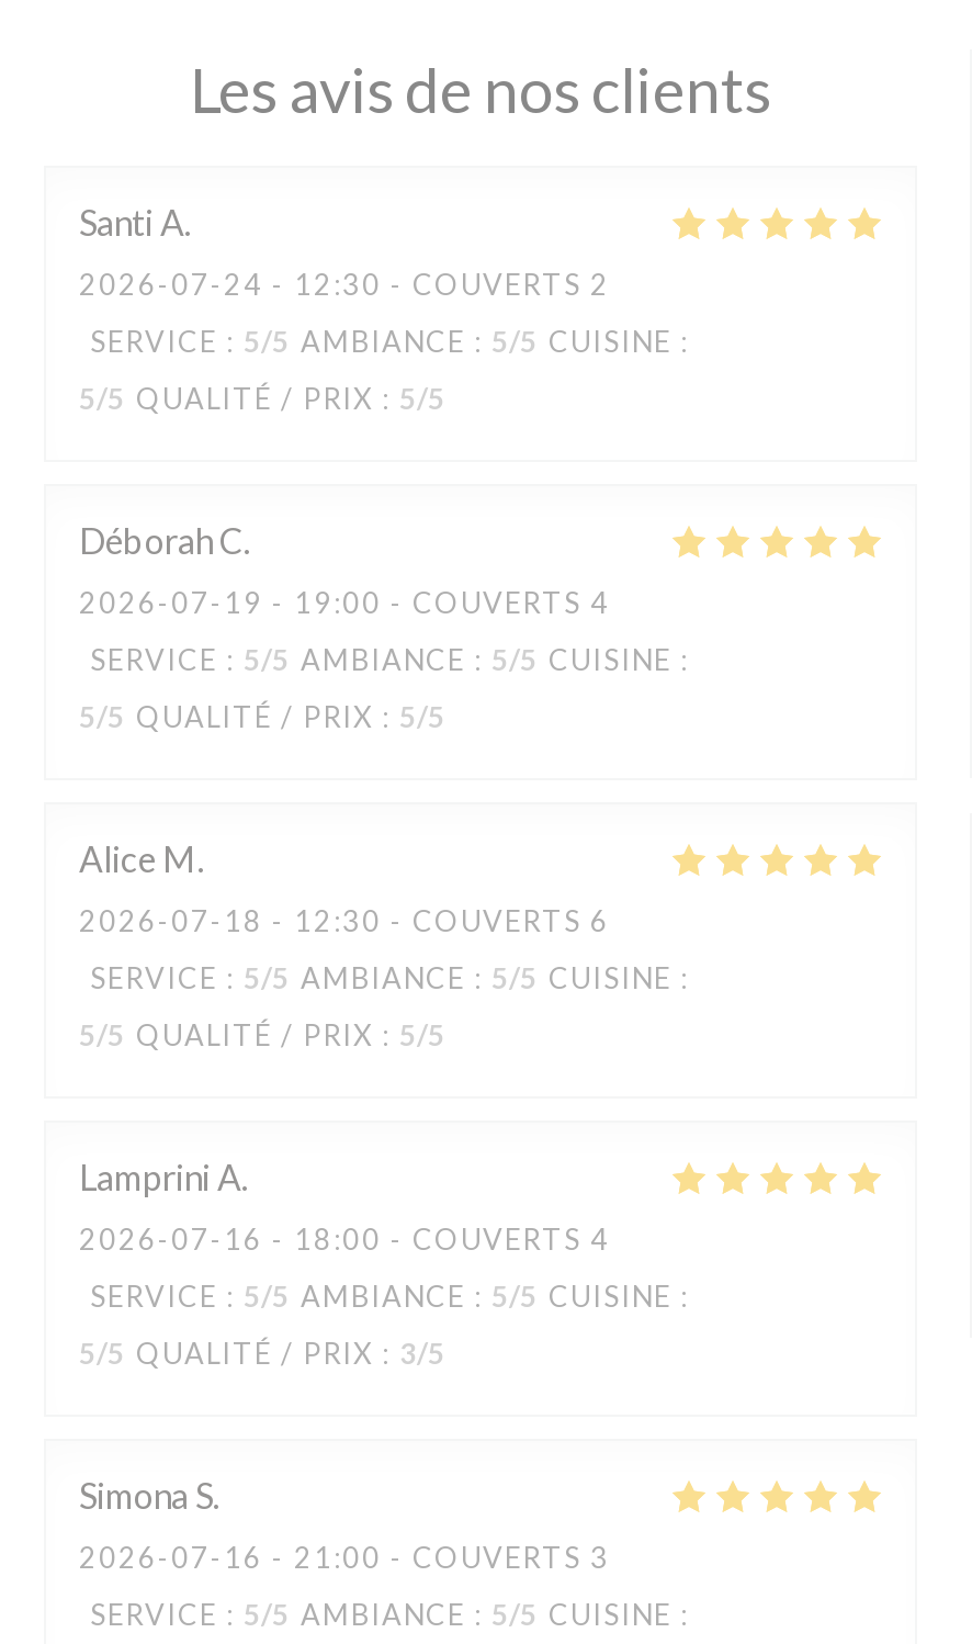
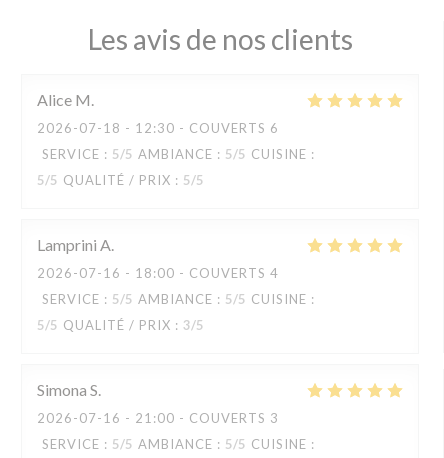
[79,201,689,734] Santi A | 2026-07-24 - 12:30 - COUVERTS 2 | SERVICE: 5/5 AMBIANCE: 5/5 CUISINE: | 5/5 QUALITÉ / PRIX: 5/5 | Déborah C | 2026-07-19 - 19:00 - COUVERTS 4 | SERVICE: 5/5 AMBIANCE: 5/5 CUISINE: | 5/5 QUALITÉ / PRIX: 5/5 -> none

